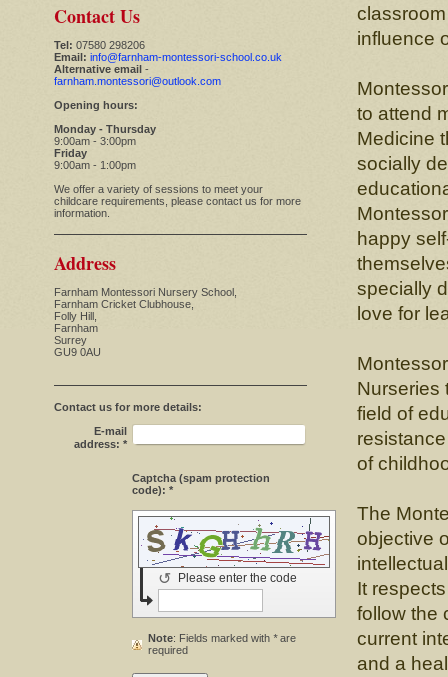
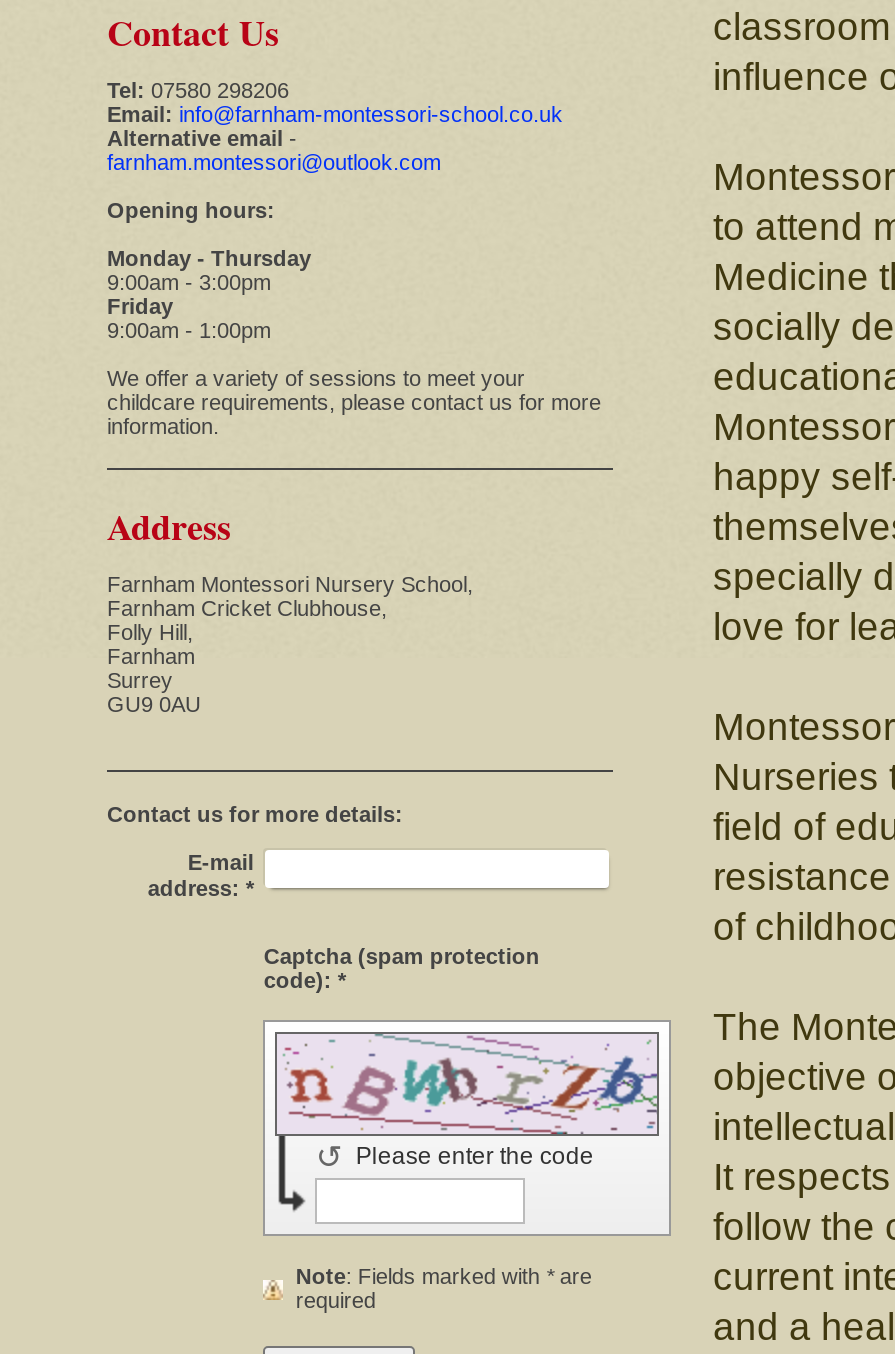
[141,516,329,568] [image] -> [283,1032,659,1136] [image]

